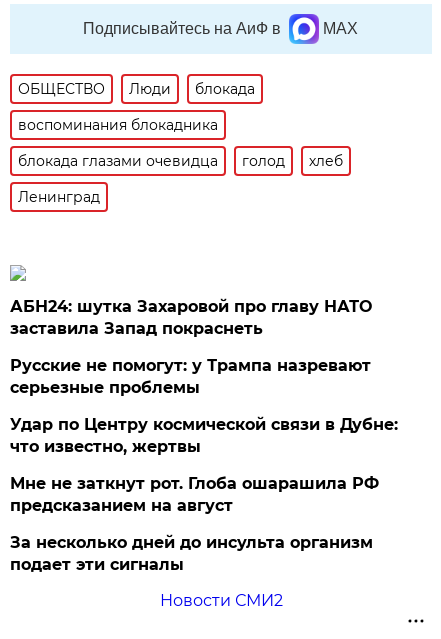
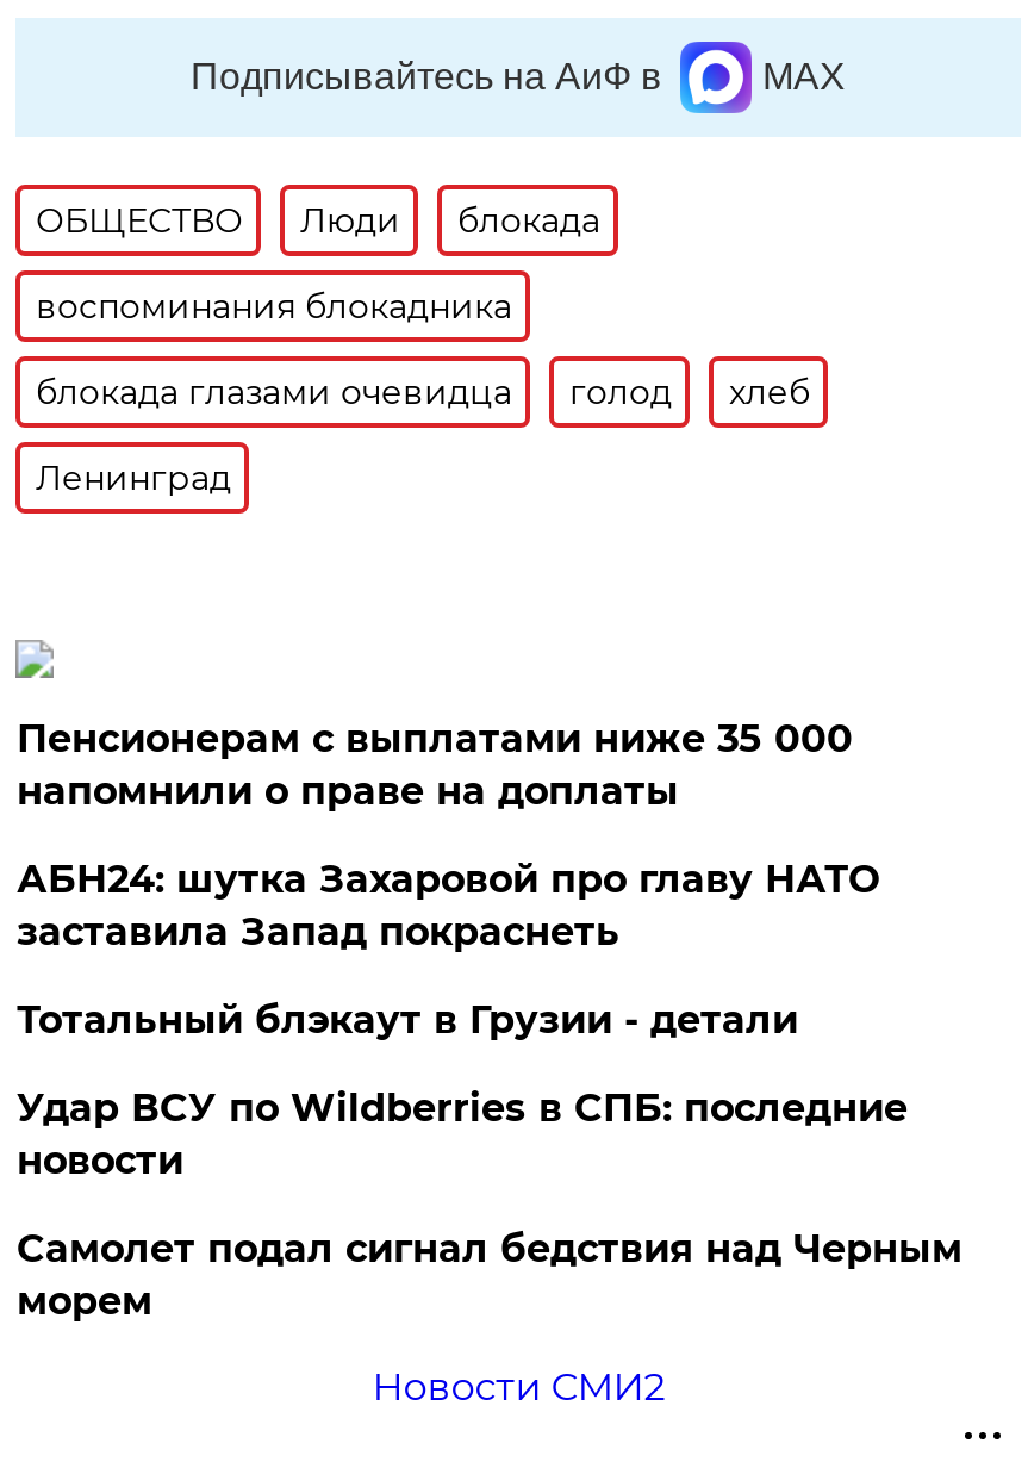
none -> [16,716,853,814] Пенсионерам с выплатами ниже 35 000 | напомнили о праве на доплаты
moved [10,297,372,338] -> [16,856,879,954]: АБН24: шутка Захаровой про главу НАТО | заставила Запад покраснеть
[10,356,398,574] Русские не помогут: у Трампа назревают | серьезные проблемы | Удар по Центру космической связи в Дубне: | что известно, жертвы | Мне не заткнут рот. Глоба ошарашила РФ | предсказанием на август | За несколько дней до инсульта организм | подает эти сигналы -> [16,997,962,1324] Тотальный блэкаут в Грузии - детали | Удар ВСУ по Wildberries в СПБ: последние | новости | Самолет подал сигнал бедствия над Черным | морем

